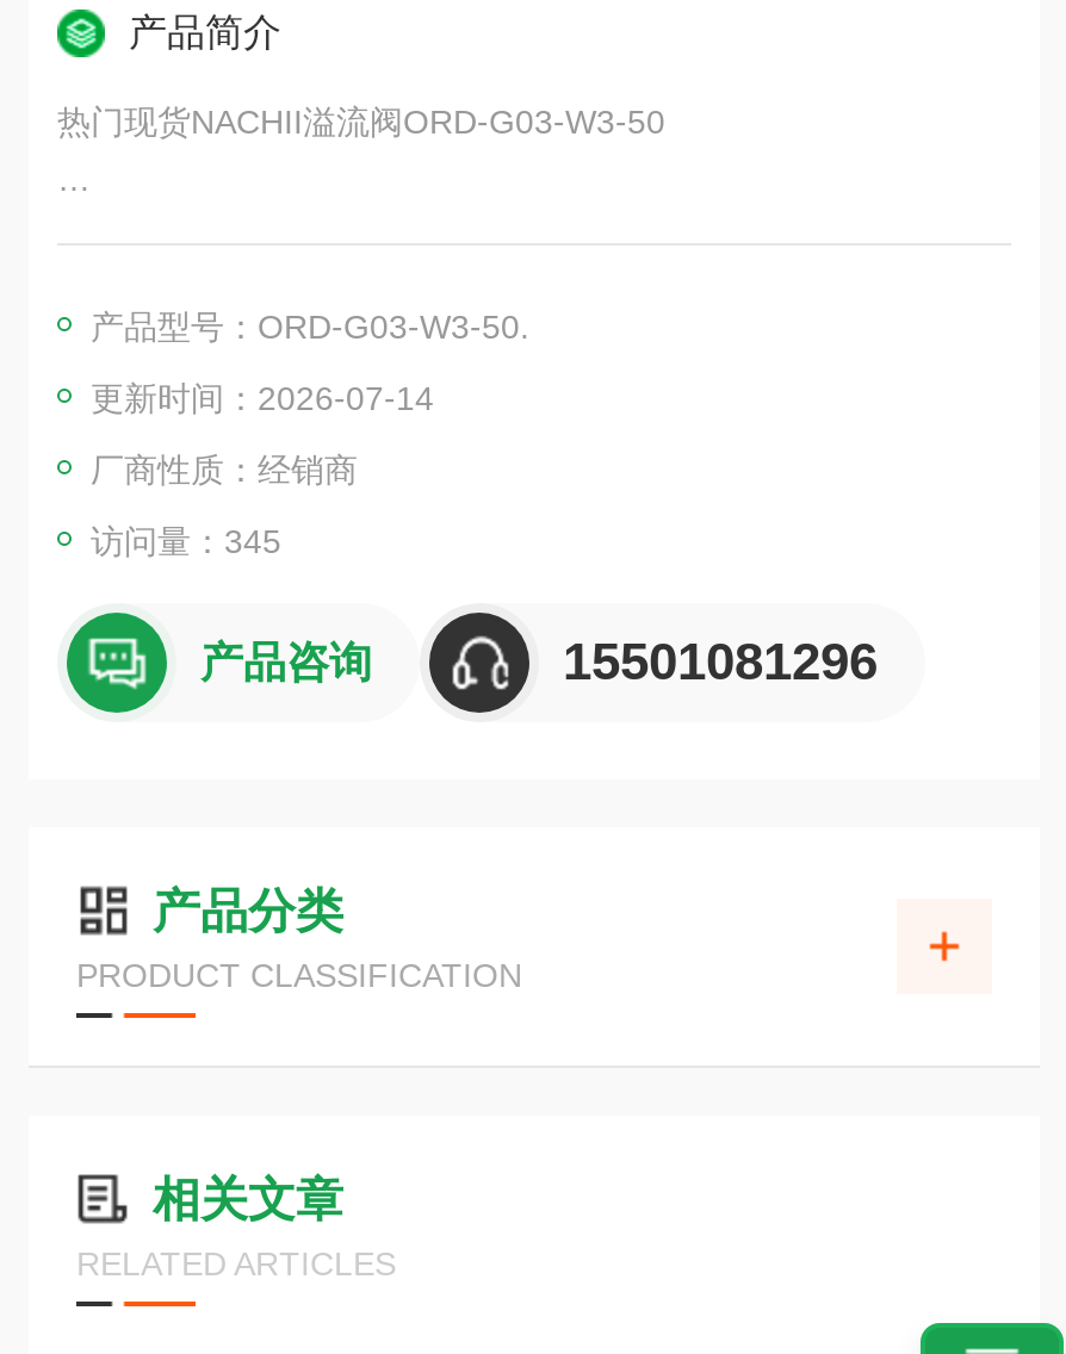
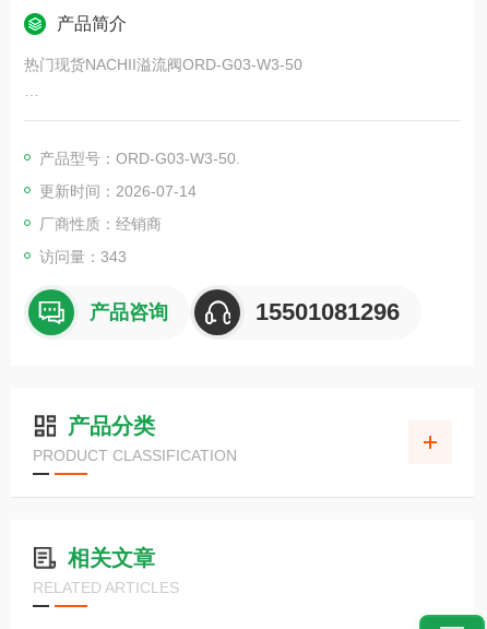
[91,522,281,560] 访问量：345 -> [39,248,127,265] 访问量：343

